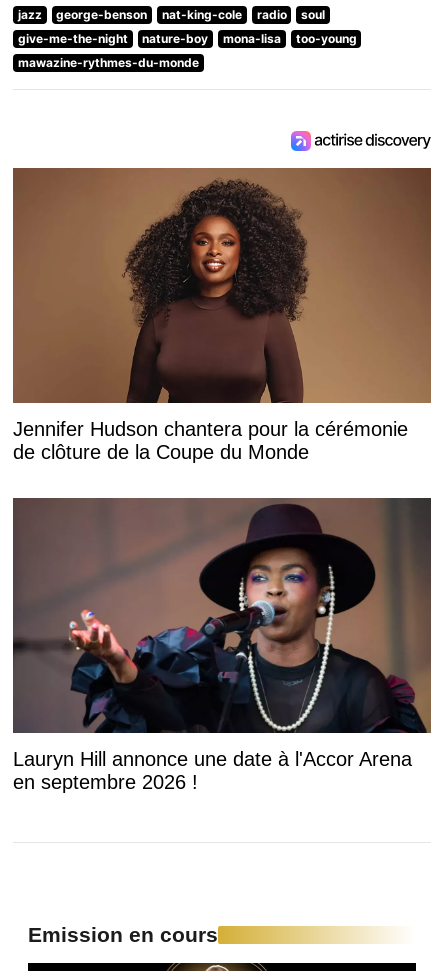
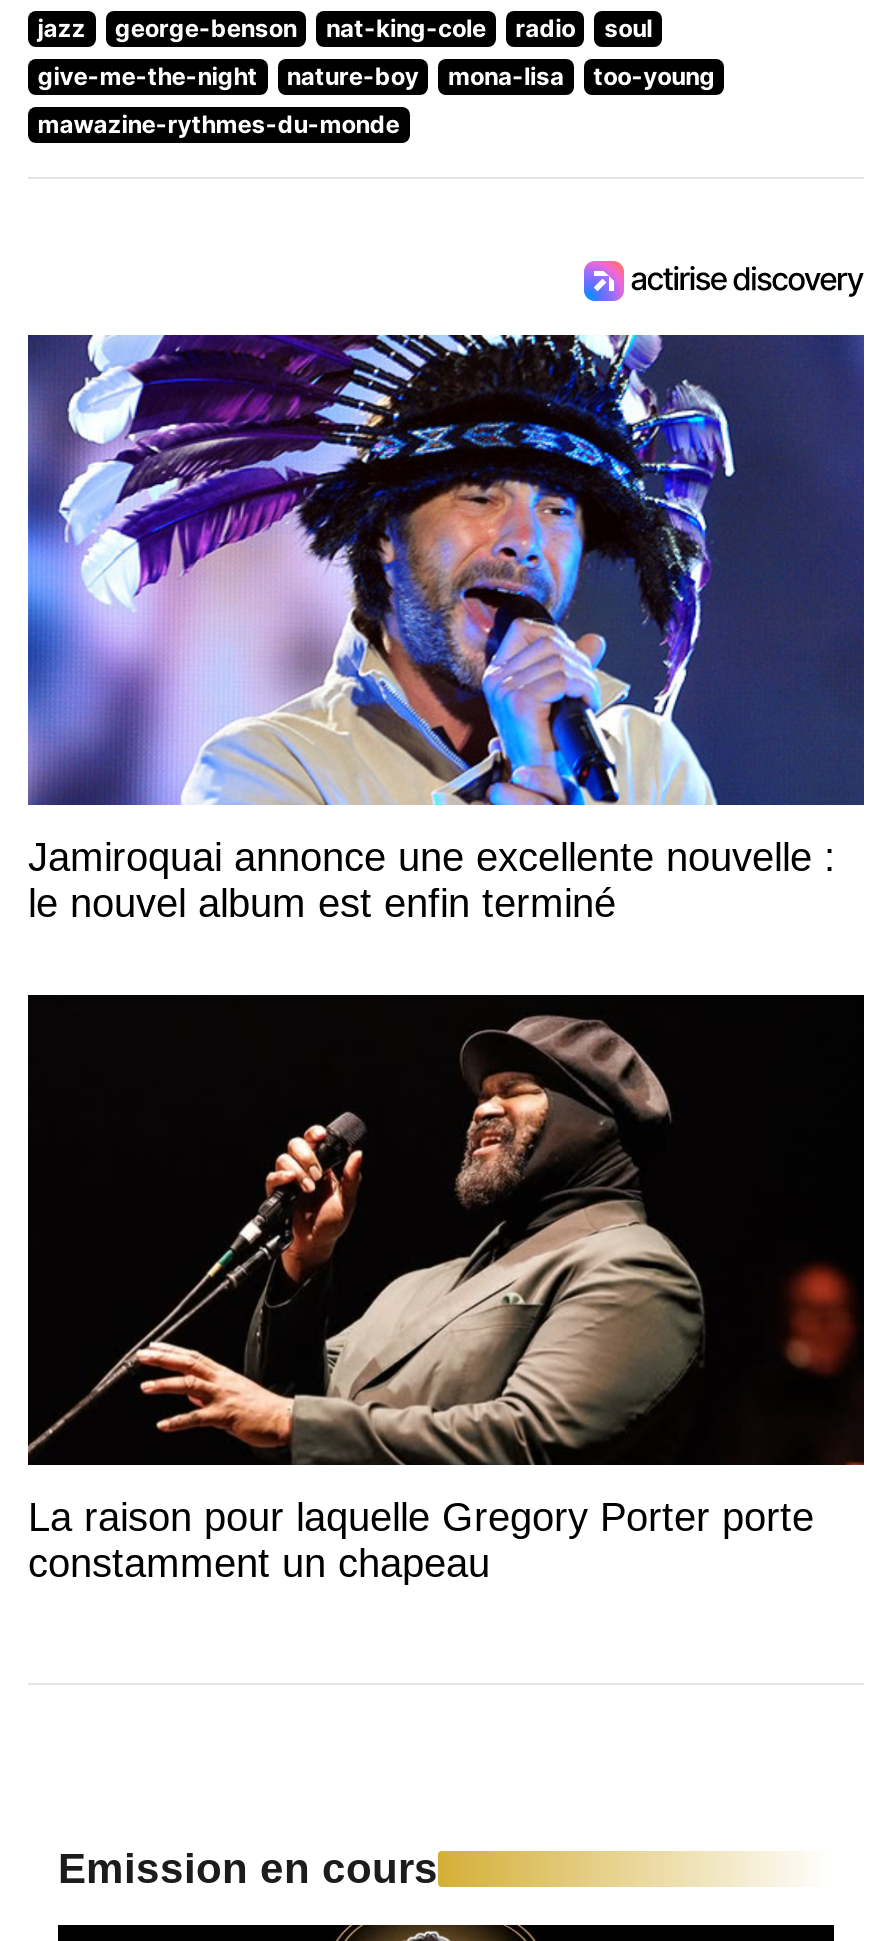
[12,167,432,463] [image] | Jennifer Hudson chantera pour la cérémonie | de clôture de la Coupe du Monde -> [26,333,866,925] [image] | Jamiroquai annonce une excellente nouvelle : | le nouvel album est enfin terminé
[13,497,432,793] [image] | Lauryn Hill annonce une date à l'Accor Arena | en septembre 2026 ! -> [28,993,866,1585] [image] | La raison pour laquelle Gregory Porter porte | constamment un chapeau

